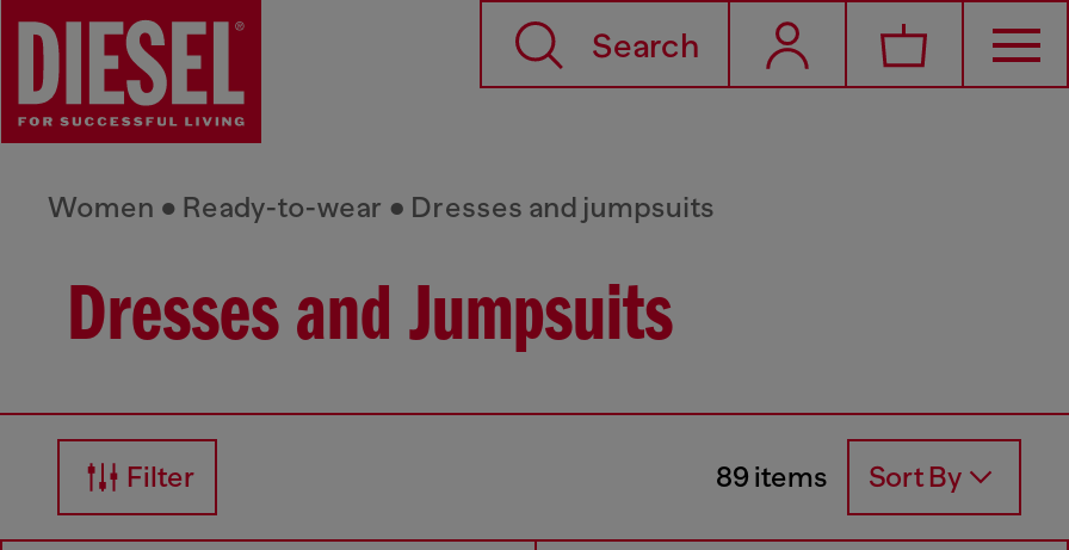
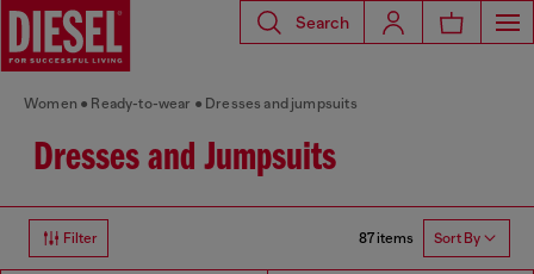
[716,459,962,494] 89 items Sort By -> [359,229,480,247] 87 items Sort By

